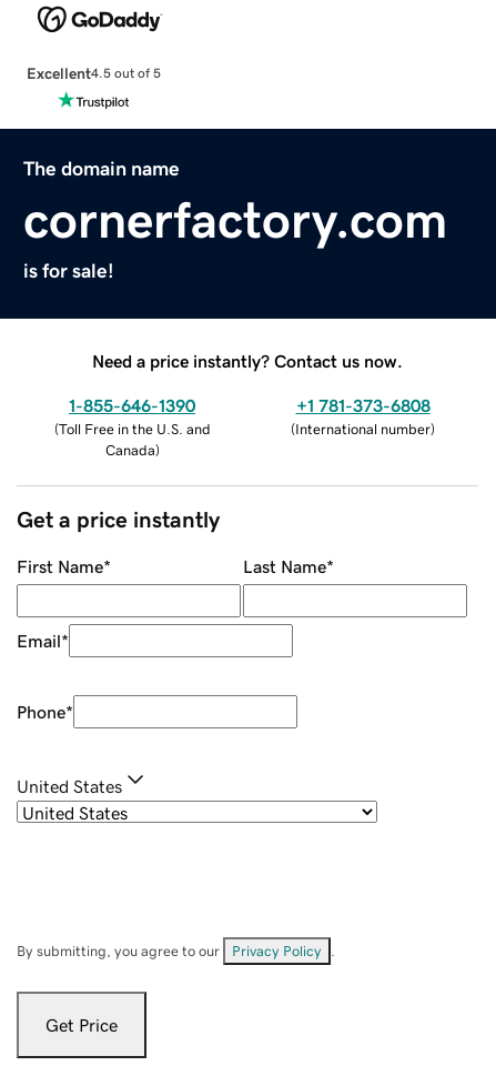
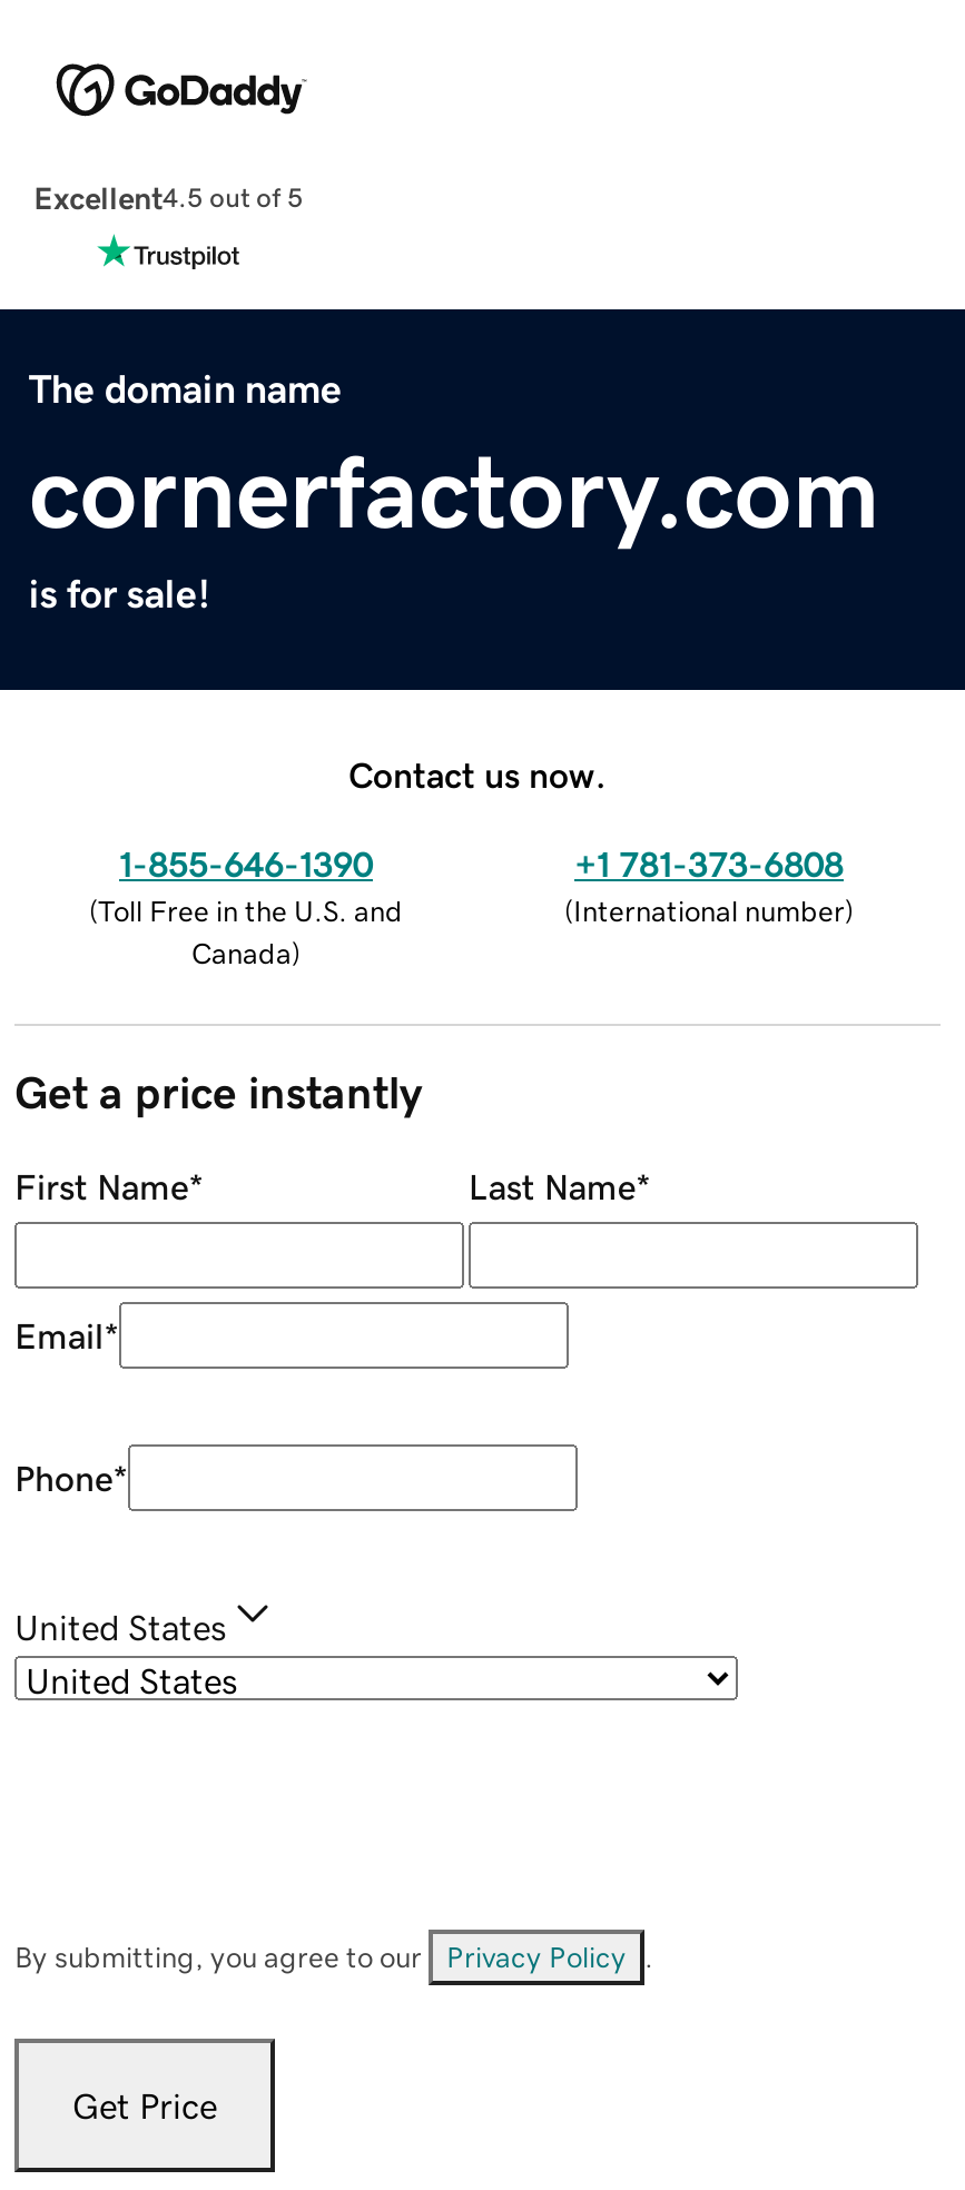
[92,352,403,369] Need a price instantly? Contact us now. -> [348,756,607,791] Contact us now.

